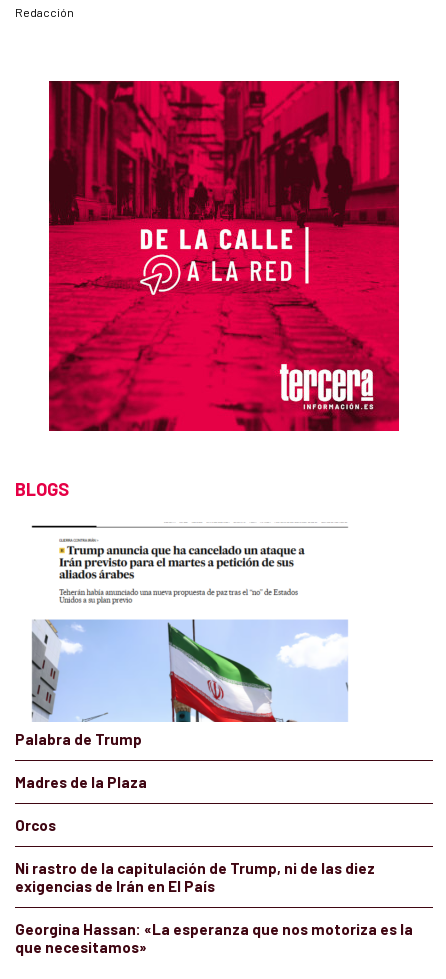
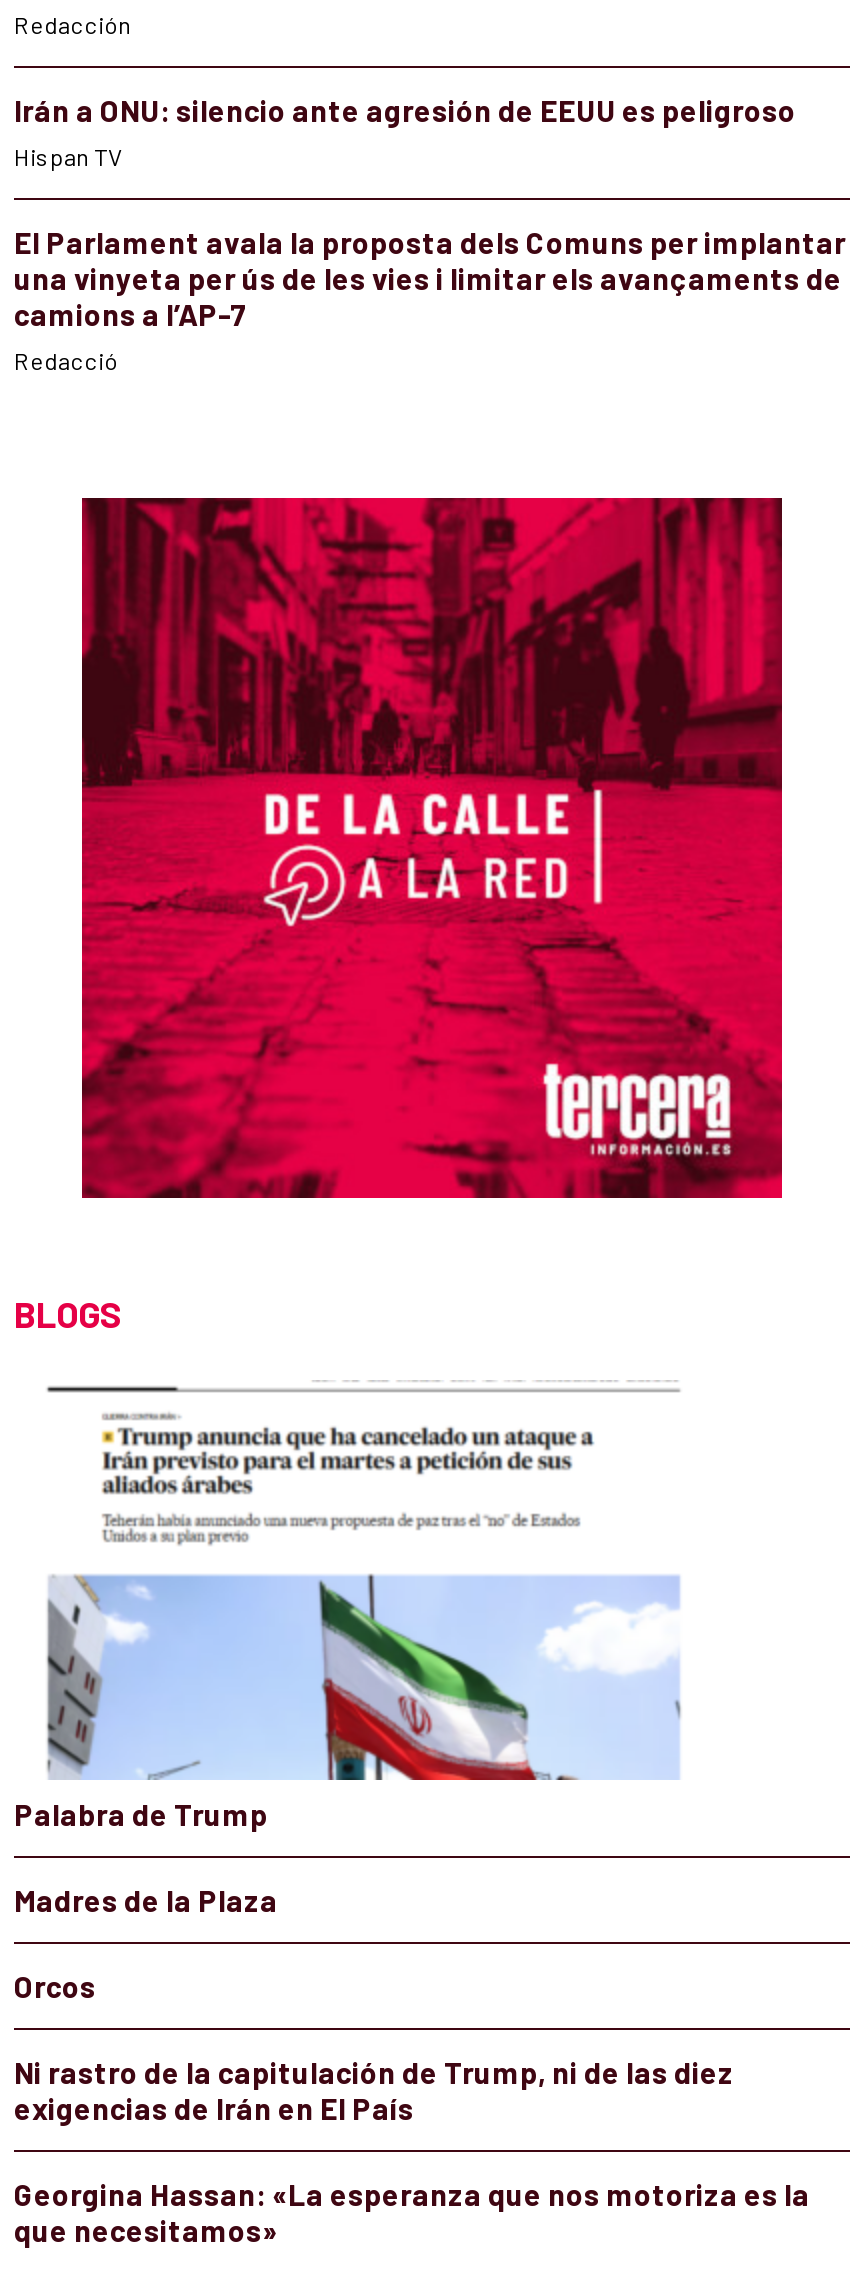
none -> [14,92,846,374] Irán a ONU: silencio ante agresión de EEUU es peligroso | Hispan TV | El Parlament avala la proposta dels Comuns per implantar | una vinyeta per ús de les vies i limitar els avançaments de | camions a l’AP-7 | Redacció

